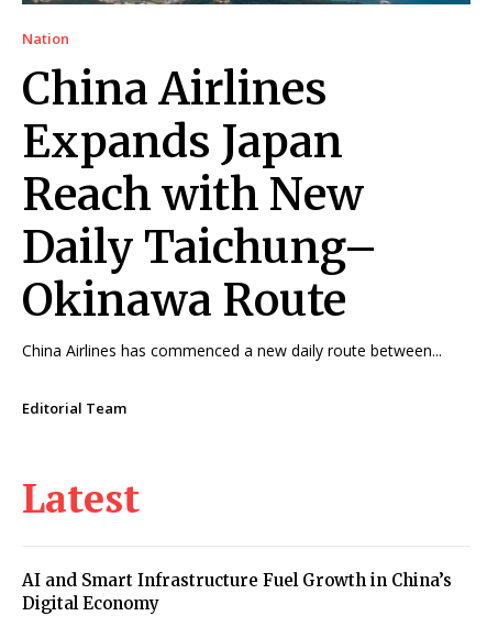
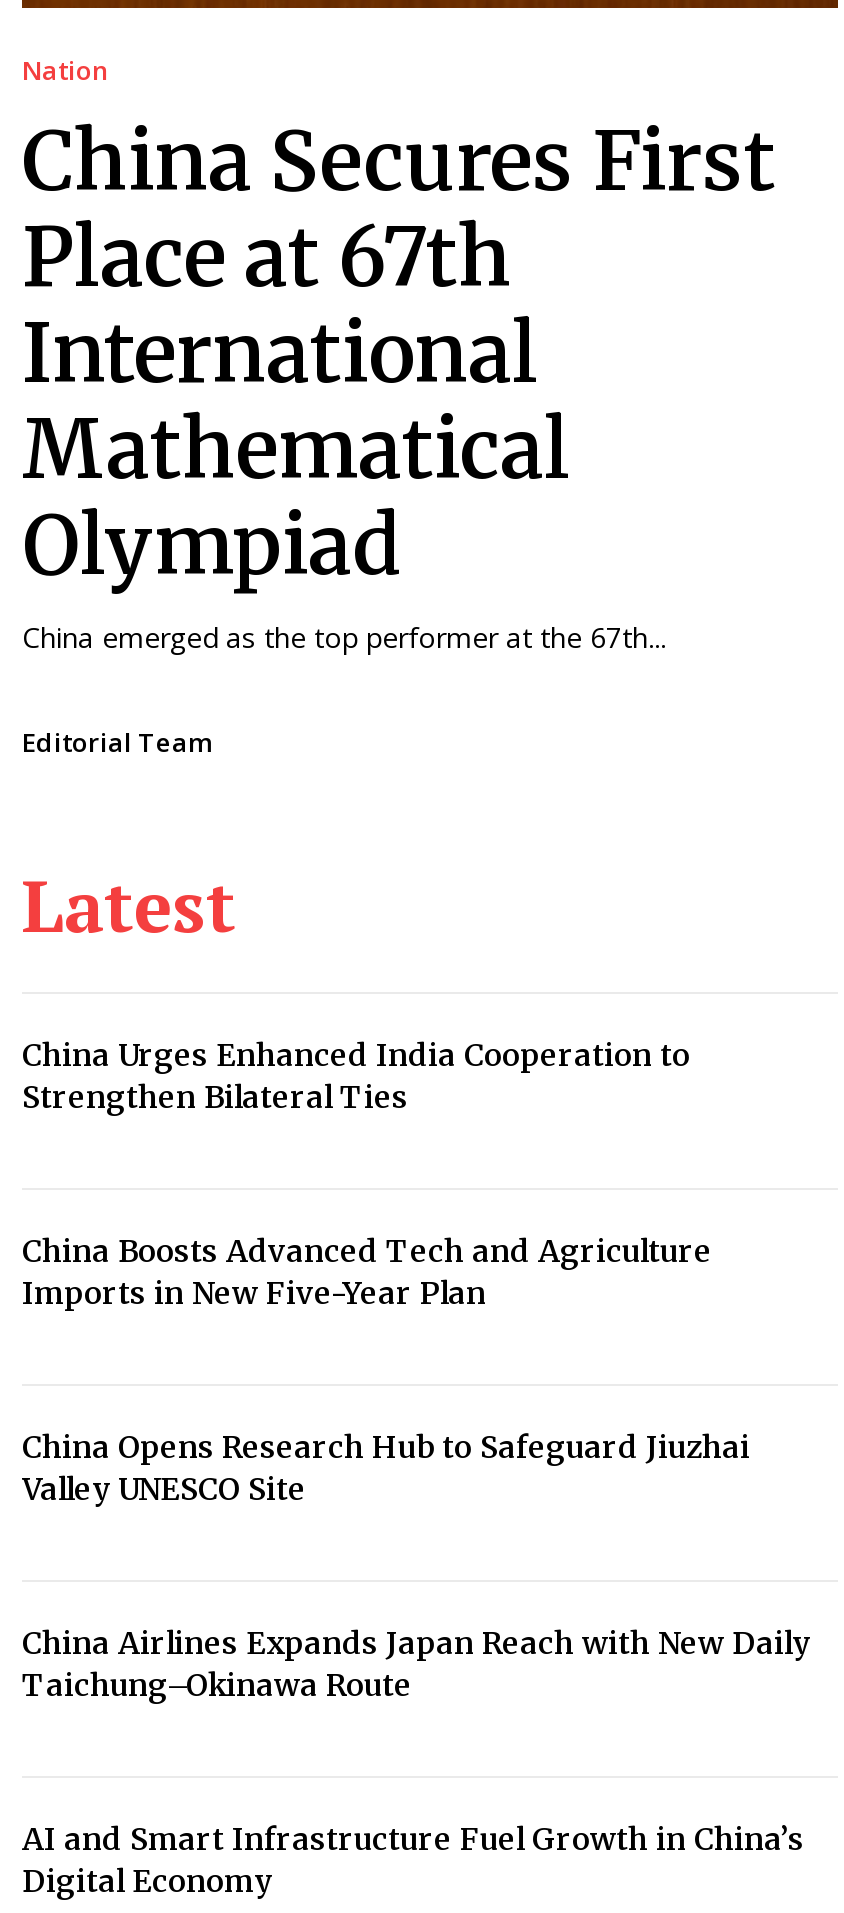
[22,62,442,361] China Airlines | Expands Japan | Reach with New | Daily Taichung– | Okinawa Route | China Airlines has commenced a new daily route between... -> [22,112,776,656] China Secures First | Place at 67th | International | Mathematical | Olympiad | China emerged as the top performer at the 67th...
none -> [22,1036,690,1116] China Urges Enhanced India Cooperation to | Strengthen Bilateral Ties
none -> [22,1232,712,1312] China Boosts Advanced Tech and Agriculture | Imports in New Five-Year Plan
none -> [22,1428,750,1508] China Opens Research Hub to Safeguard Jiuzhai | Valley UNESCO Site
none -> [22,1624,810,1704] China Airlines Expands Japan Reach with New Daily | Taichung–Okinawa Route

